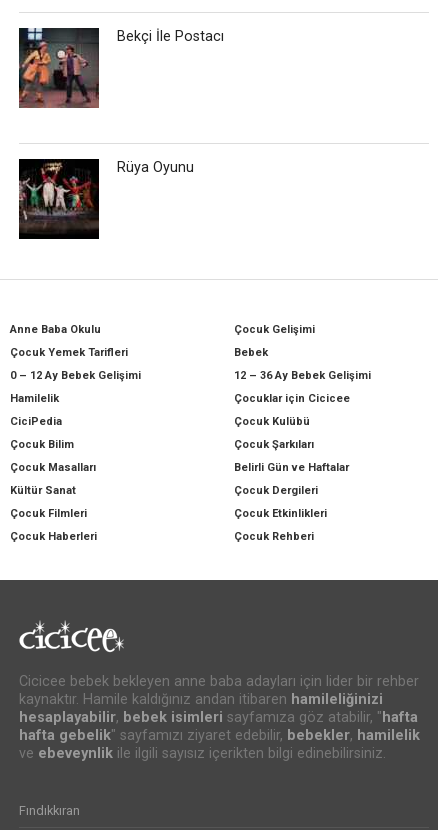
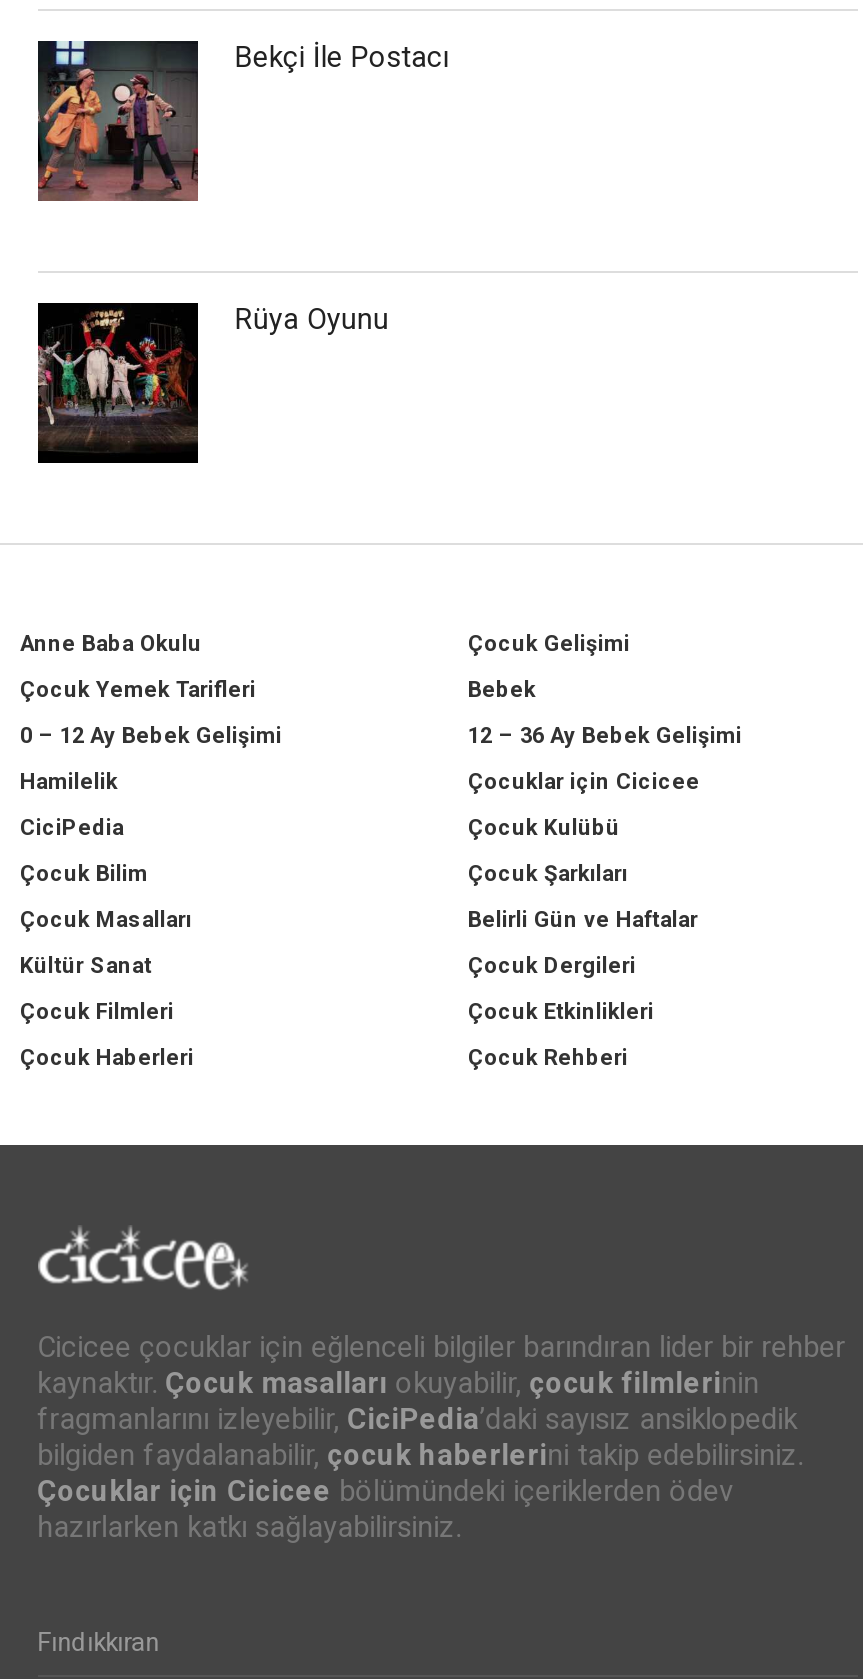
[19,673,420,762] Cicicee bebek bekleyen anne baba adayları için lider bir rehber | kaynaktır. Hamile kaldığınız andan itibaren hamileliğinizi | hesaplayabilir, bebek isimleri sayfamıza göz atabilir, " hafta | hafta gebelik" sayfamızı ziyaret edebilir, bebekler, hamilelik | ve ebeveynlik ile ilgili sayısız içerikten bilgi edinebilirsiniz. -> [37,1331,845,1545] Cicicee çocuklar için eğlenceli bilgiler barındıran lider bir rehber | kaynaktır. Çocuk masalları okuyabilir, çocuk filmlerinin | fragmanlarını izleyebilir, CiciPedia’daki sayısız ansiklopedik | bilgiden faydalanabilir, çocuk haberlerini takip edebilirsiniz. | Çocuklar için Cicicee bölümündeki içeriklerden ödev | hazırlarken katkı sağlayabilirsiniz.

